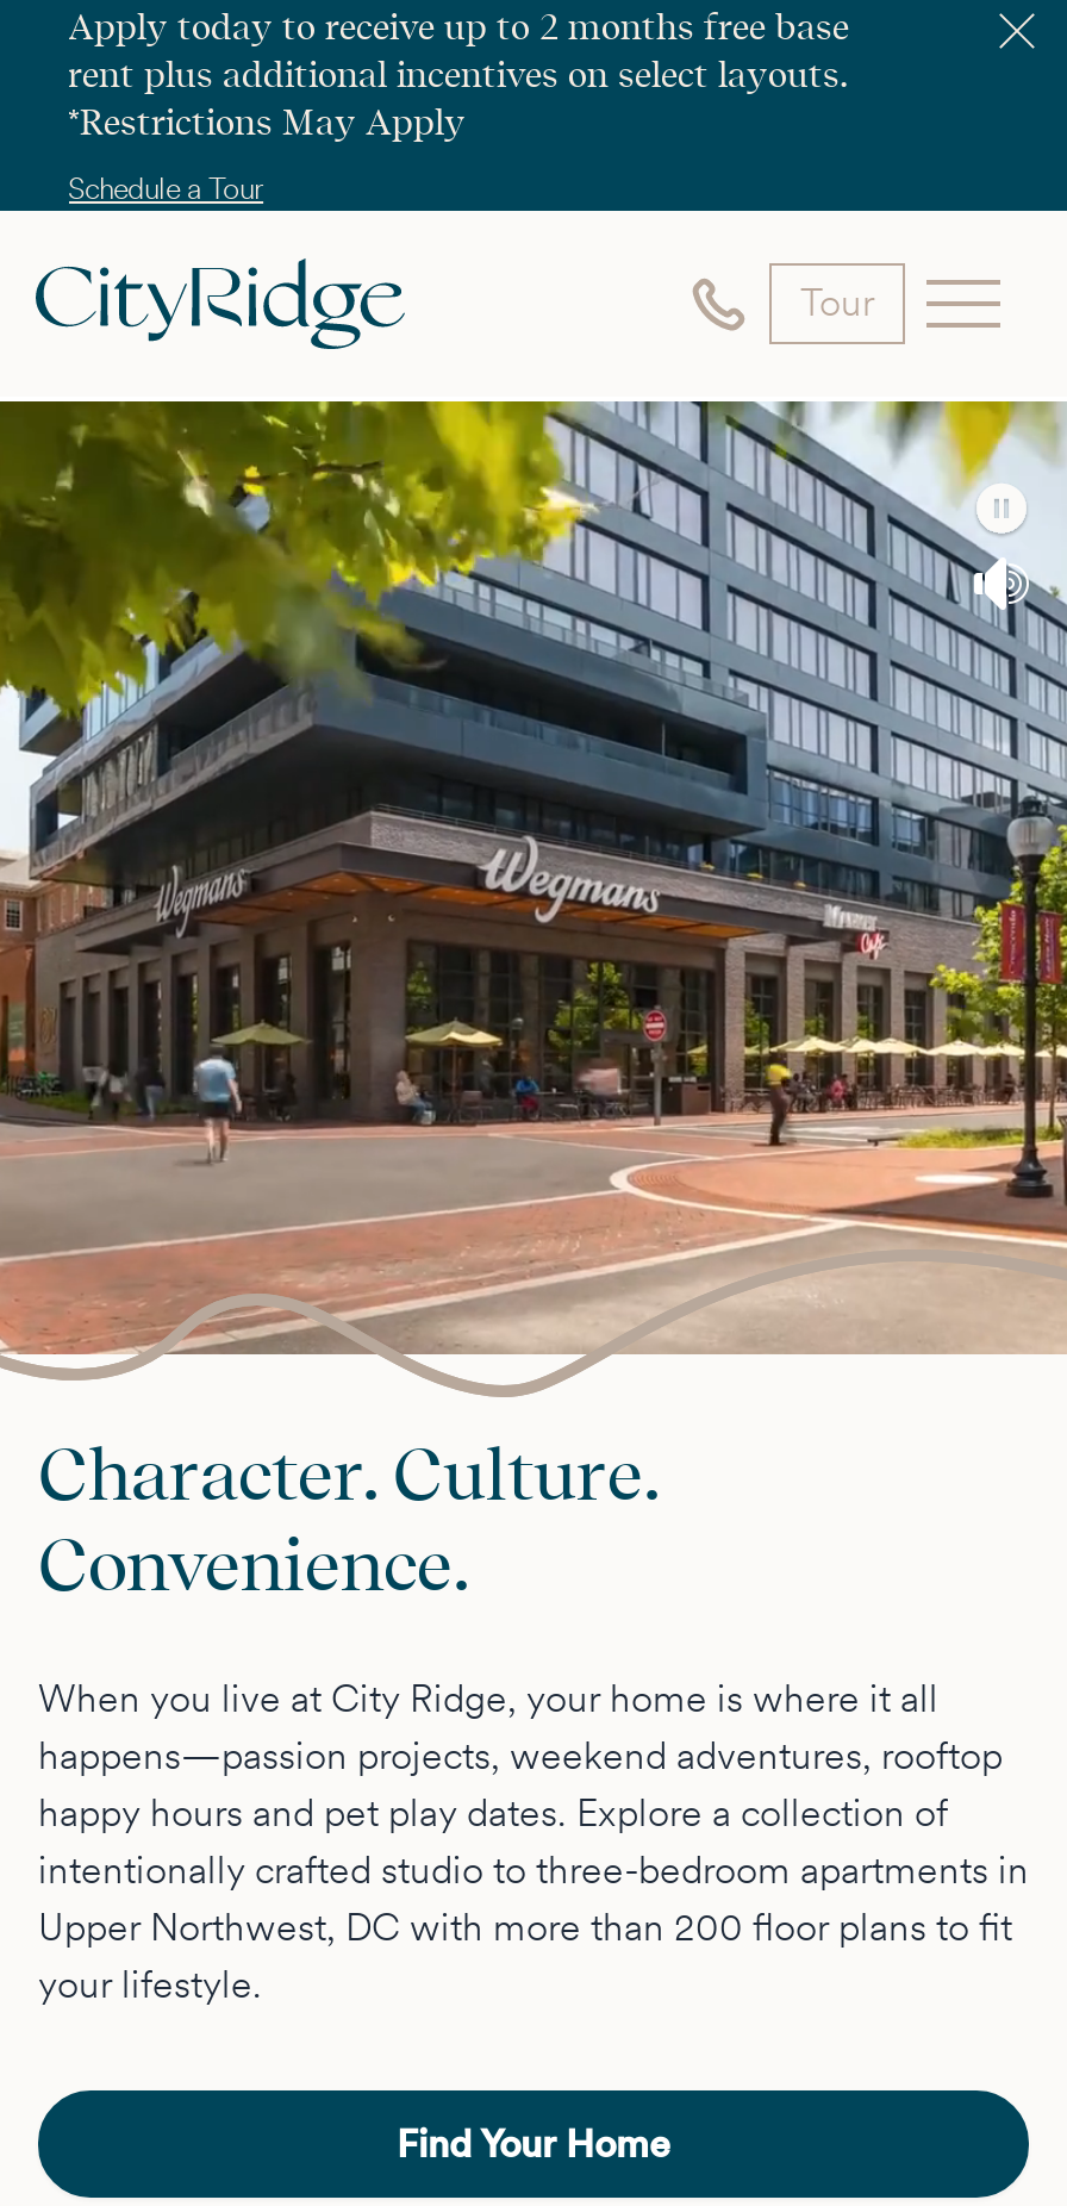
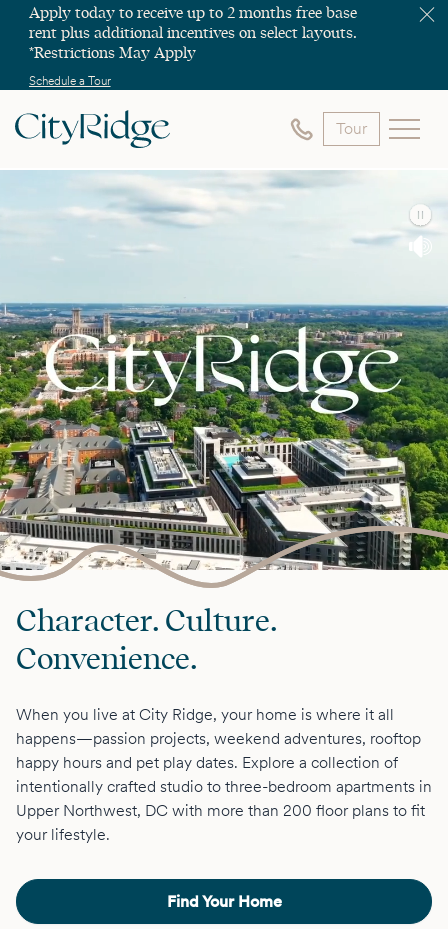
[7,399,1060,1357] [image] -> [3,170,445,571] [image]

